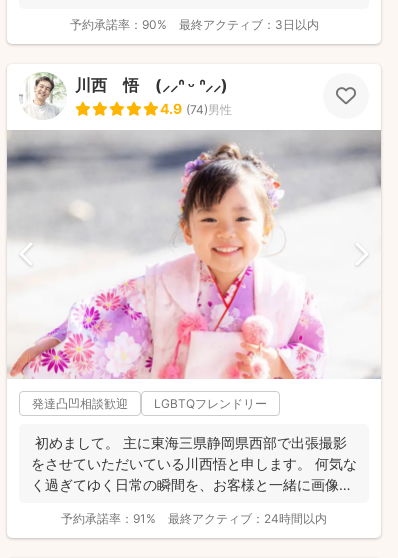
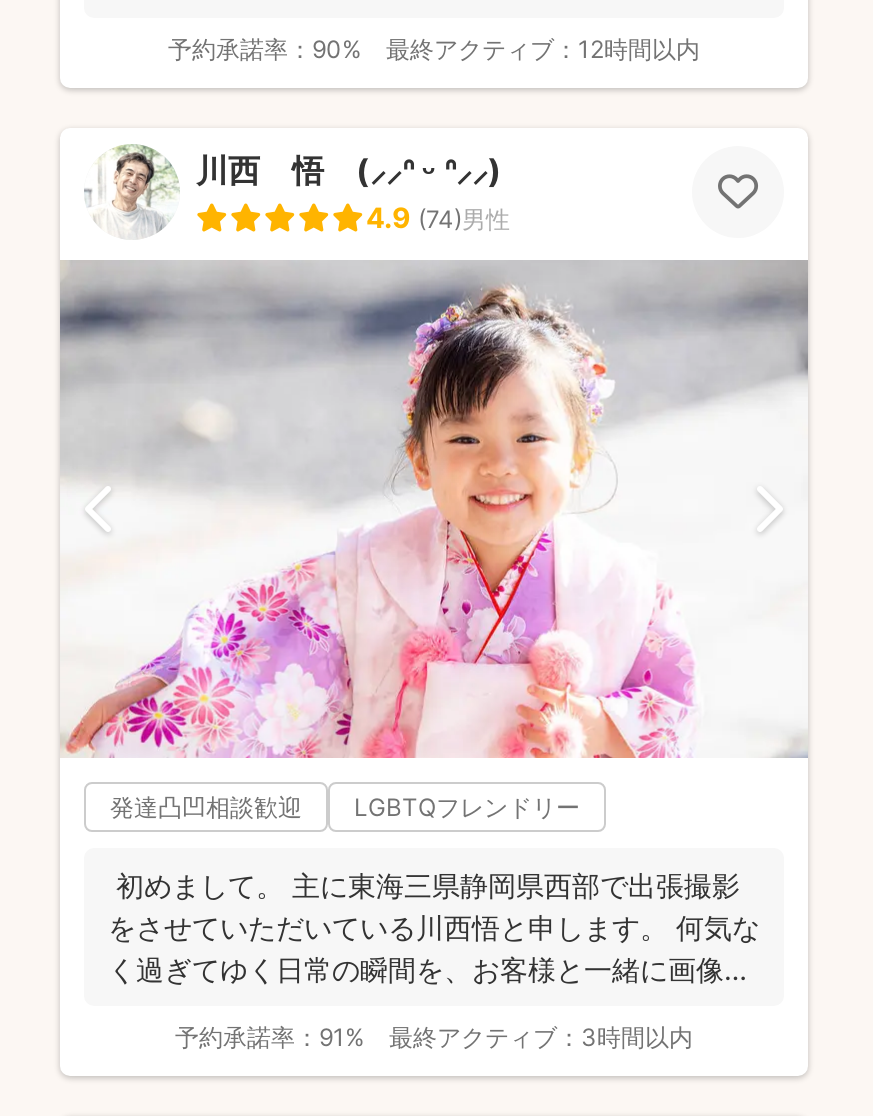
[178,17,318,32] 最終アクティブ：3日以内 -> [386,33,700,63] 最終アクティブ：12時間以内
[168,511,327,526] 最終アクティブ：24時間以内 -> [389,1022,693,1052] 最終アクティブ：3時間以内

